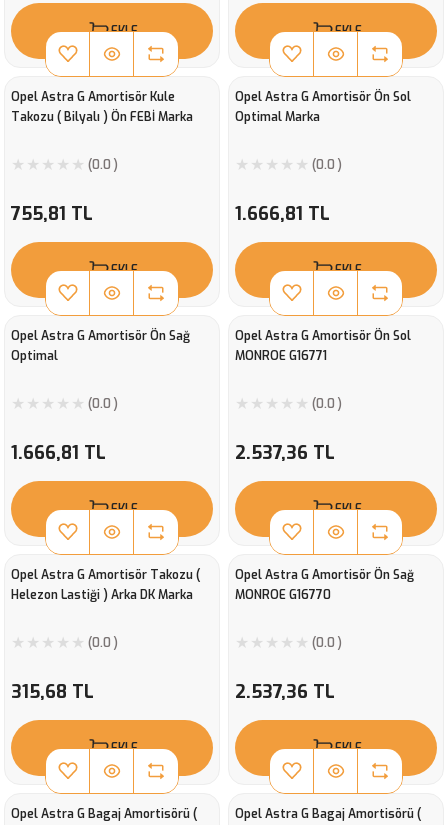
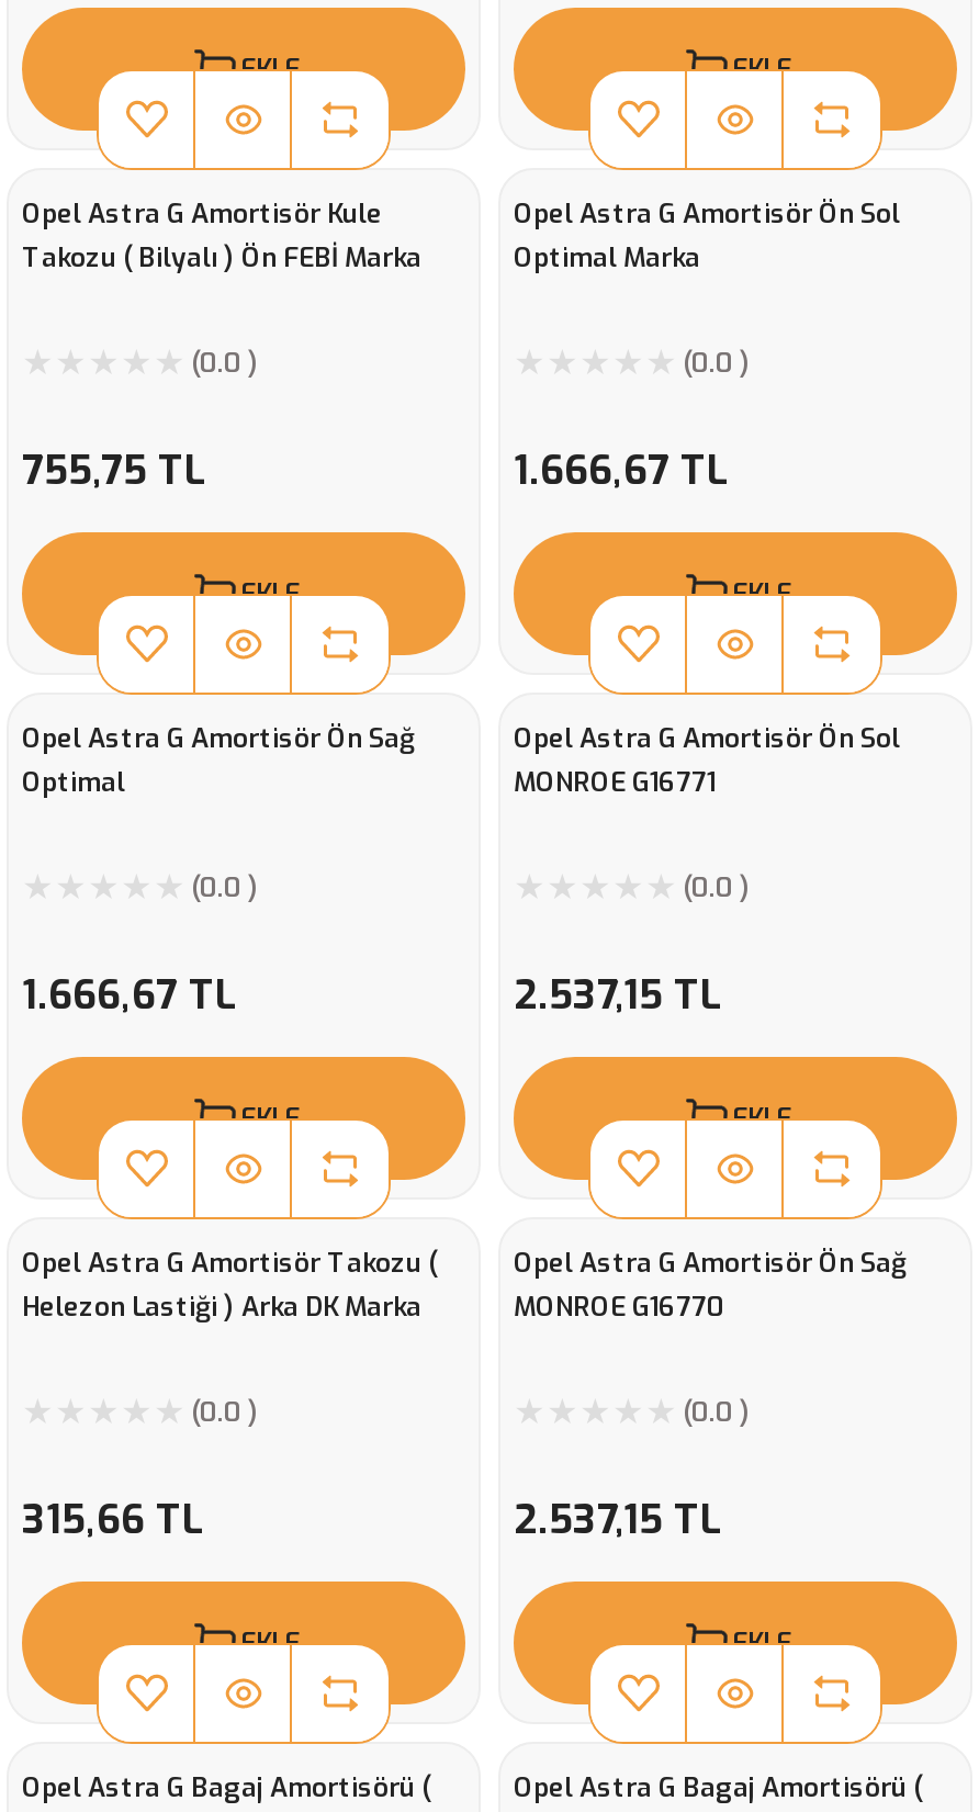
[11,201,93,225] 755,81 TL -> [22,443,206,496] 755,75 TL
[235,201,330,225] 1.666,81 TL -> [514,443,729,496] 1.666,67 TL
[11,440,106,464] 1.666,81 TL -> [22,968,237,1021] 1.666,67 TL
[235,440,335,464] 2.537,36 TL -> [514,968,722,1021] 2.537,15 TL
[11,679,94,703] 315,68 TL -> [22,1493,204,1545] 315,66 TL
[235,679,335,703] 2.537,36 TL -> [514,1493,722,1545] 2.537,15 TL

